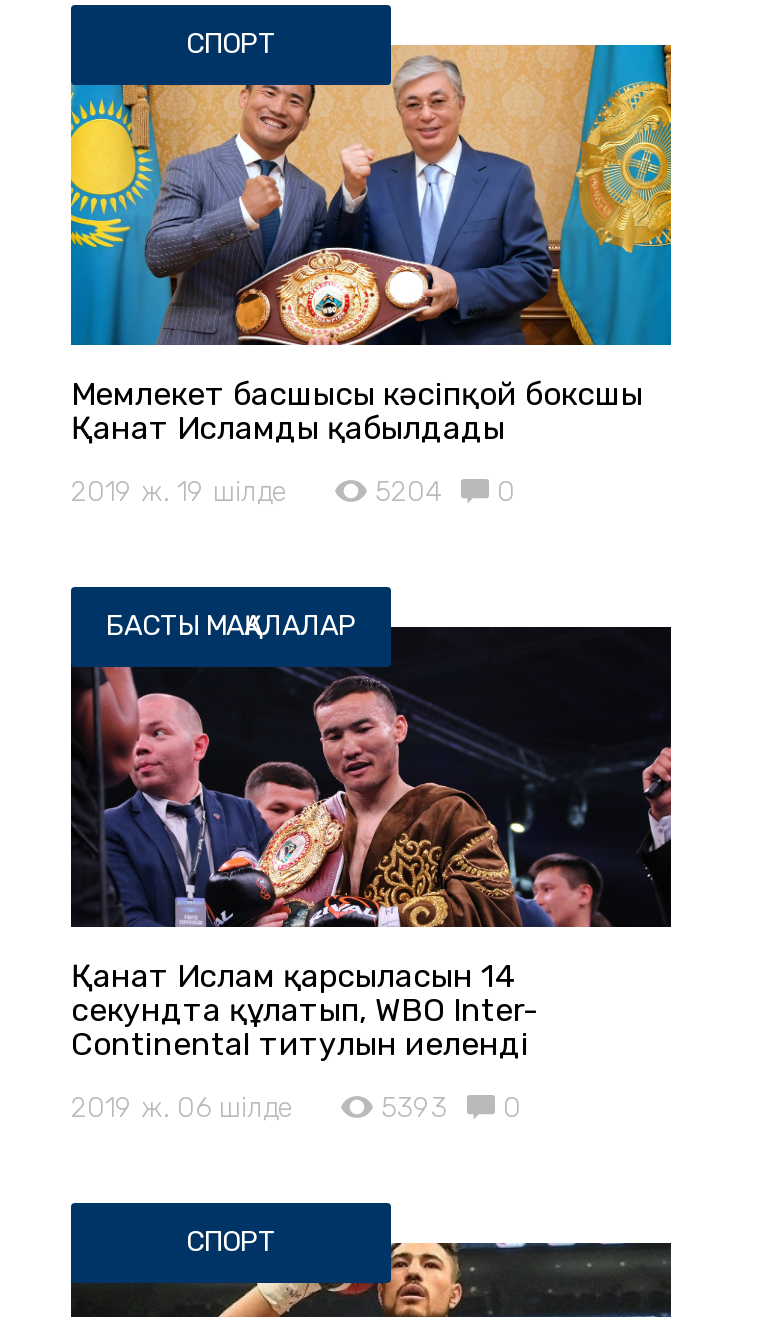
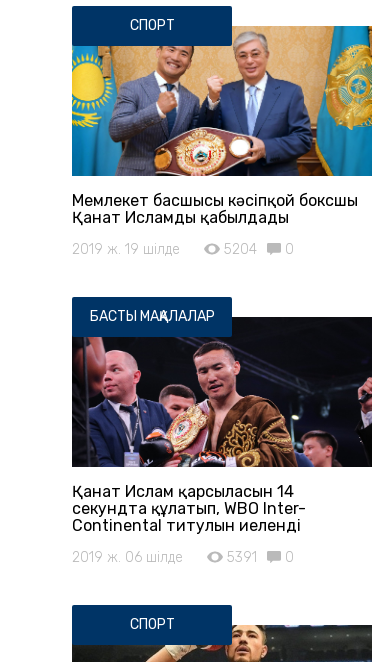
[381,1090,521,1124] 5393 0 -> [227,548,294,565] 5391 0

